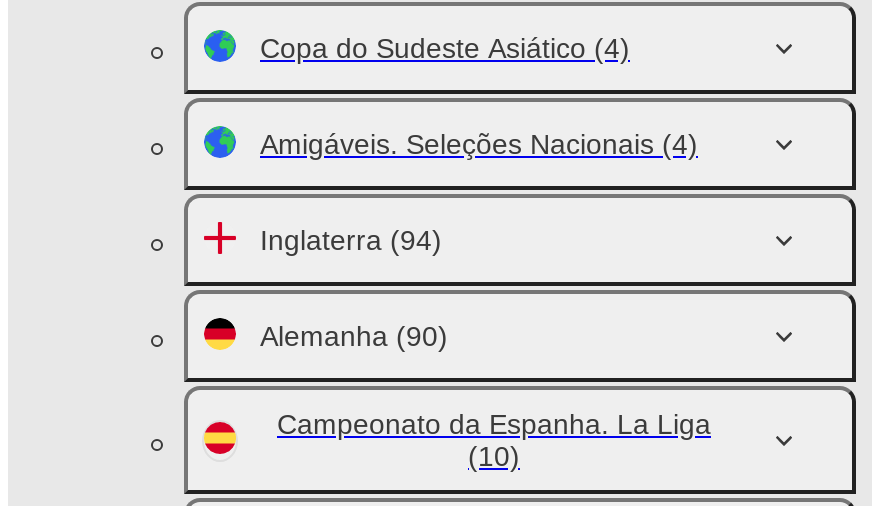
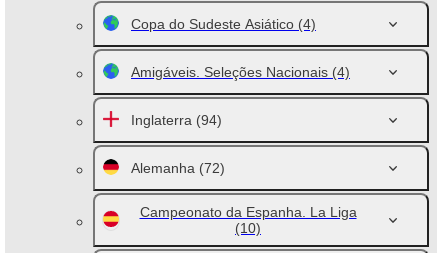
[260,320,448,352] Alemanha (90) -> [131,160,225,176] Alemanha (72)

